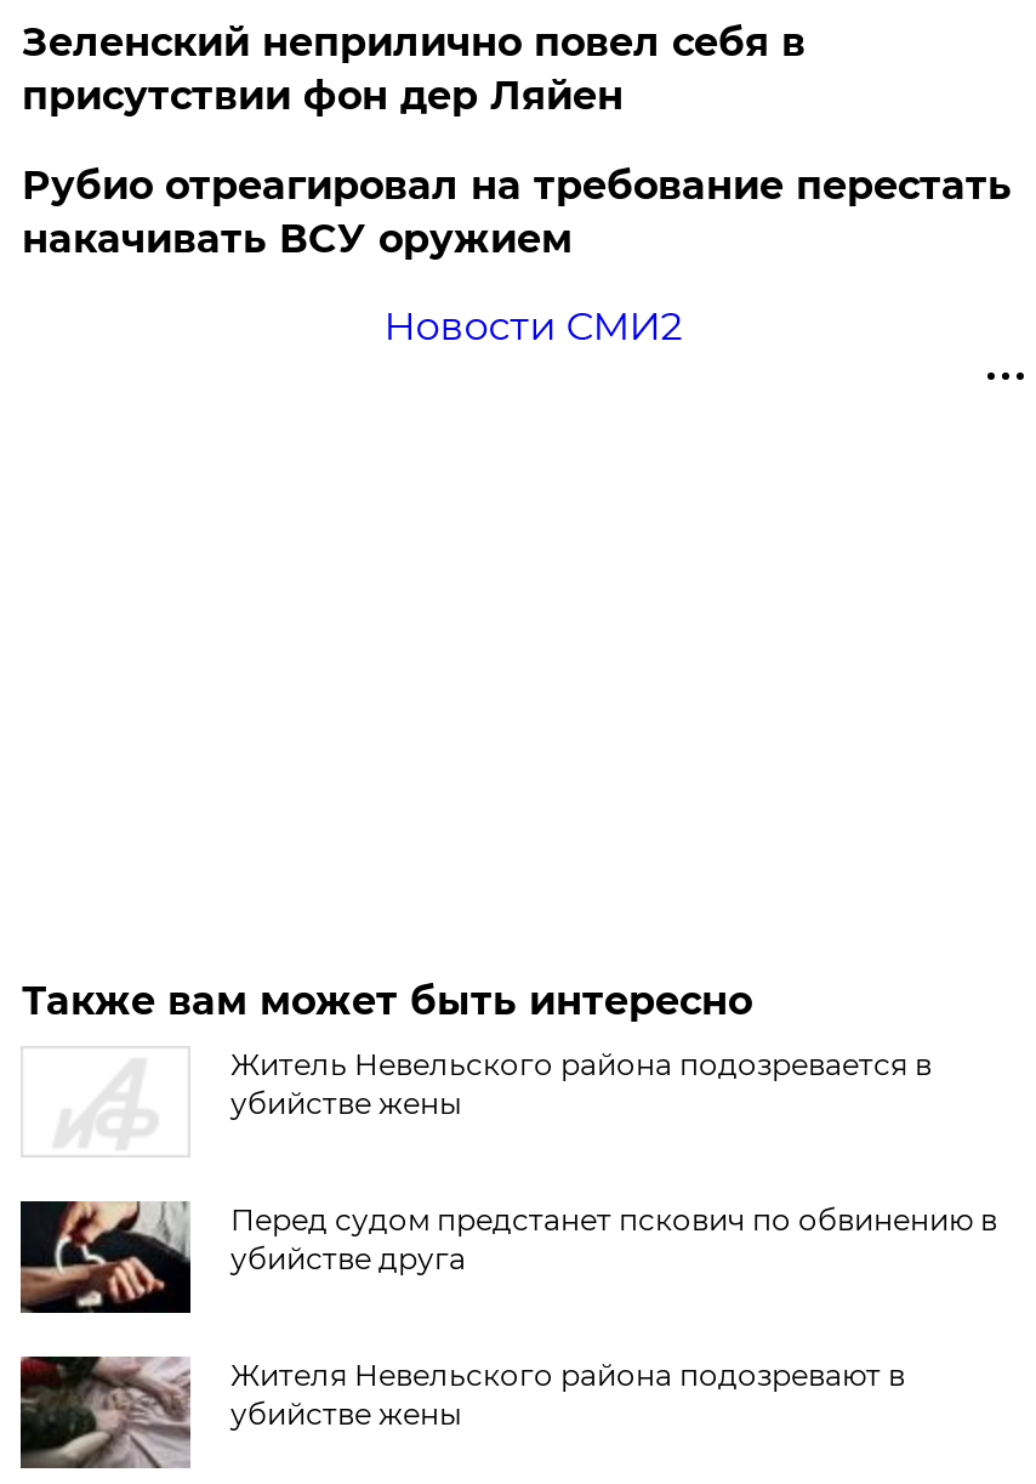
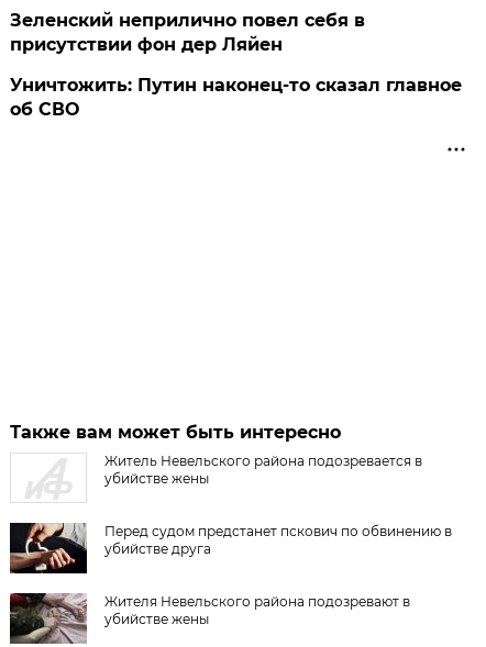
[22,163,1011,349] Рубио отреагировал на требование перестать | накачивать ВСУ оружием | Новости СМИ2 -> [10,75,462,120] Уничтожить: Путин наконец-то сказал главное | об СВО

